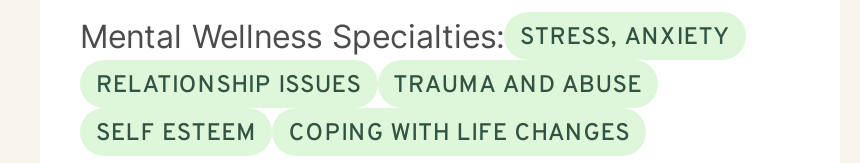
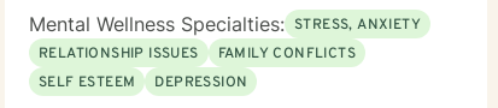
[393,70,642,102] TRAUMA AND ABUSE -> [218,44,356,64] FAMILY CONFLICTS
[289,118,630,150] COPING WITH LIFE CHANGES -> [155,73,248,92] DEPRESSION

